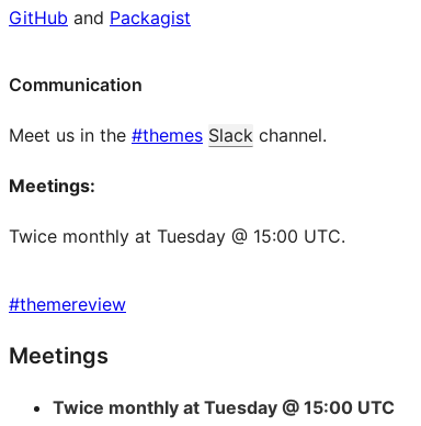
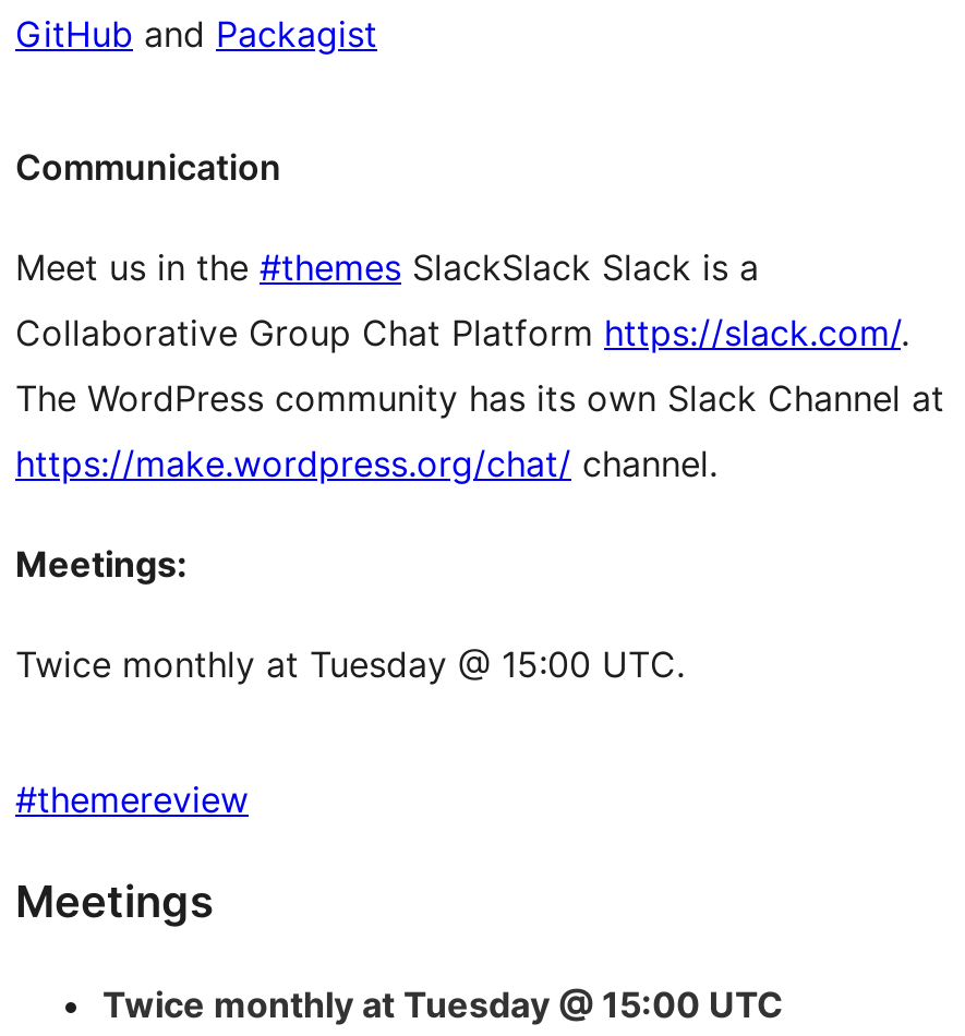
[9,124,327,146] Meet us in the #themes Slack channel. -> [15,246,944,486] Meet us in the #themes SlackSlack Slack is a | Collaborative Group Chat Platform https://slack.com/. | The WordPress community has its own Slack Channel at | https://make.wordpress.org/chat/ channel.

